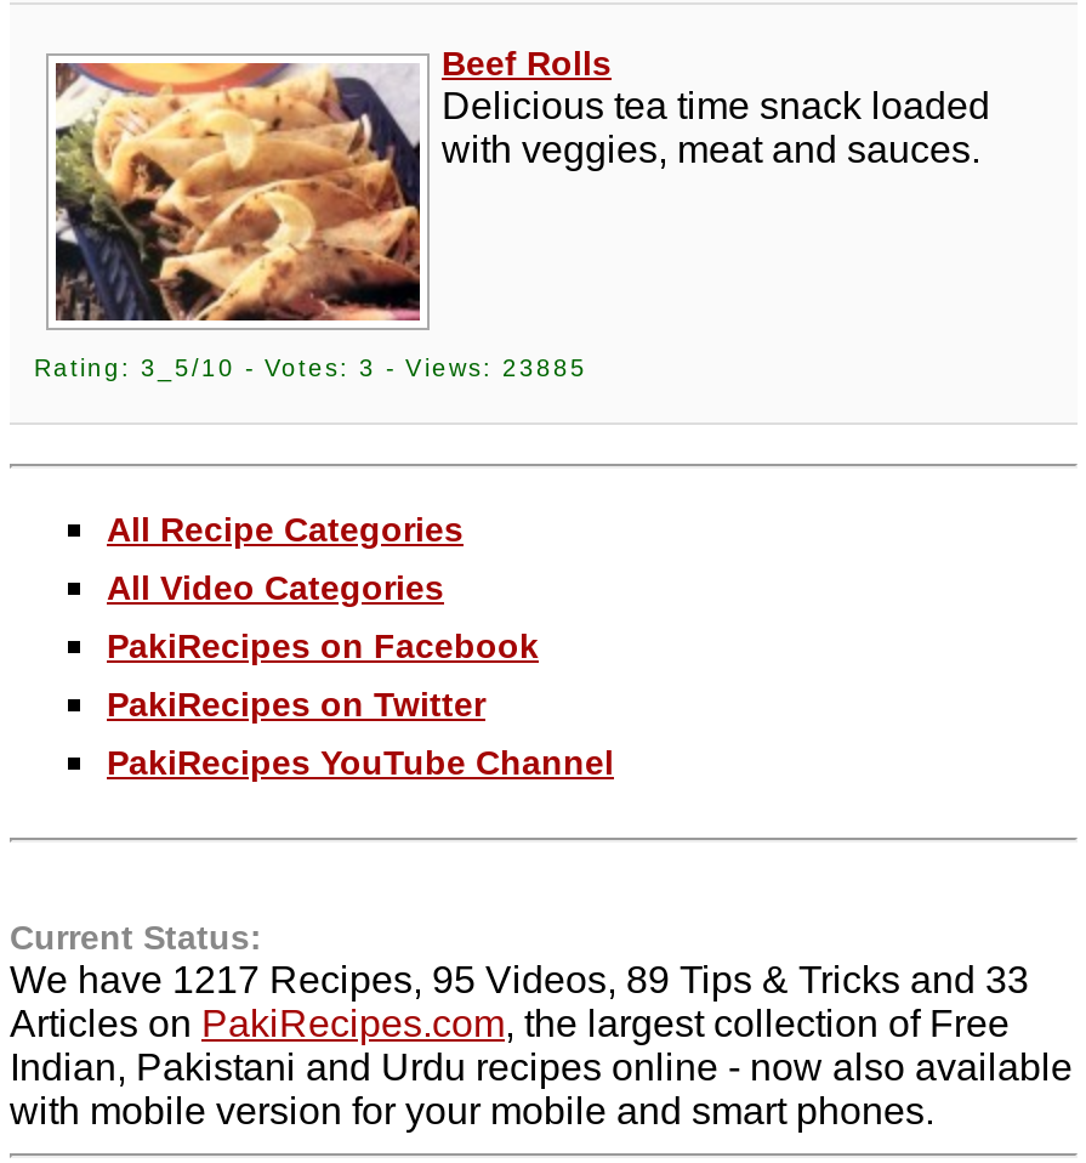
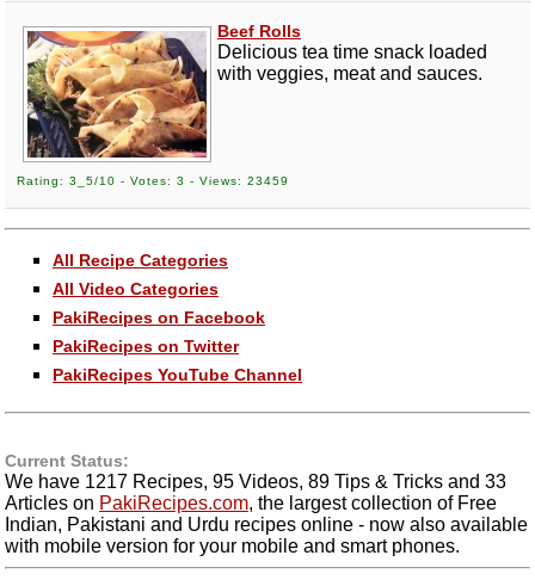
[34,354,587,381] Rating: 3_5/10 - Votes: 3 - Views: 23885 -> [17,174,289,187] Rating: 3_5/10 - Votes: 3 - Views: 23459

